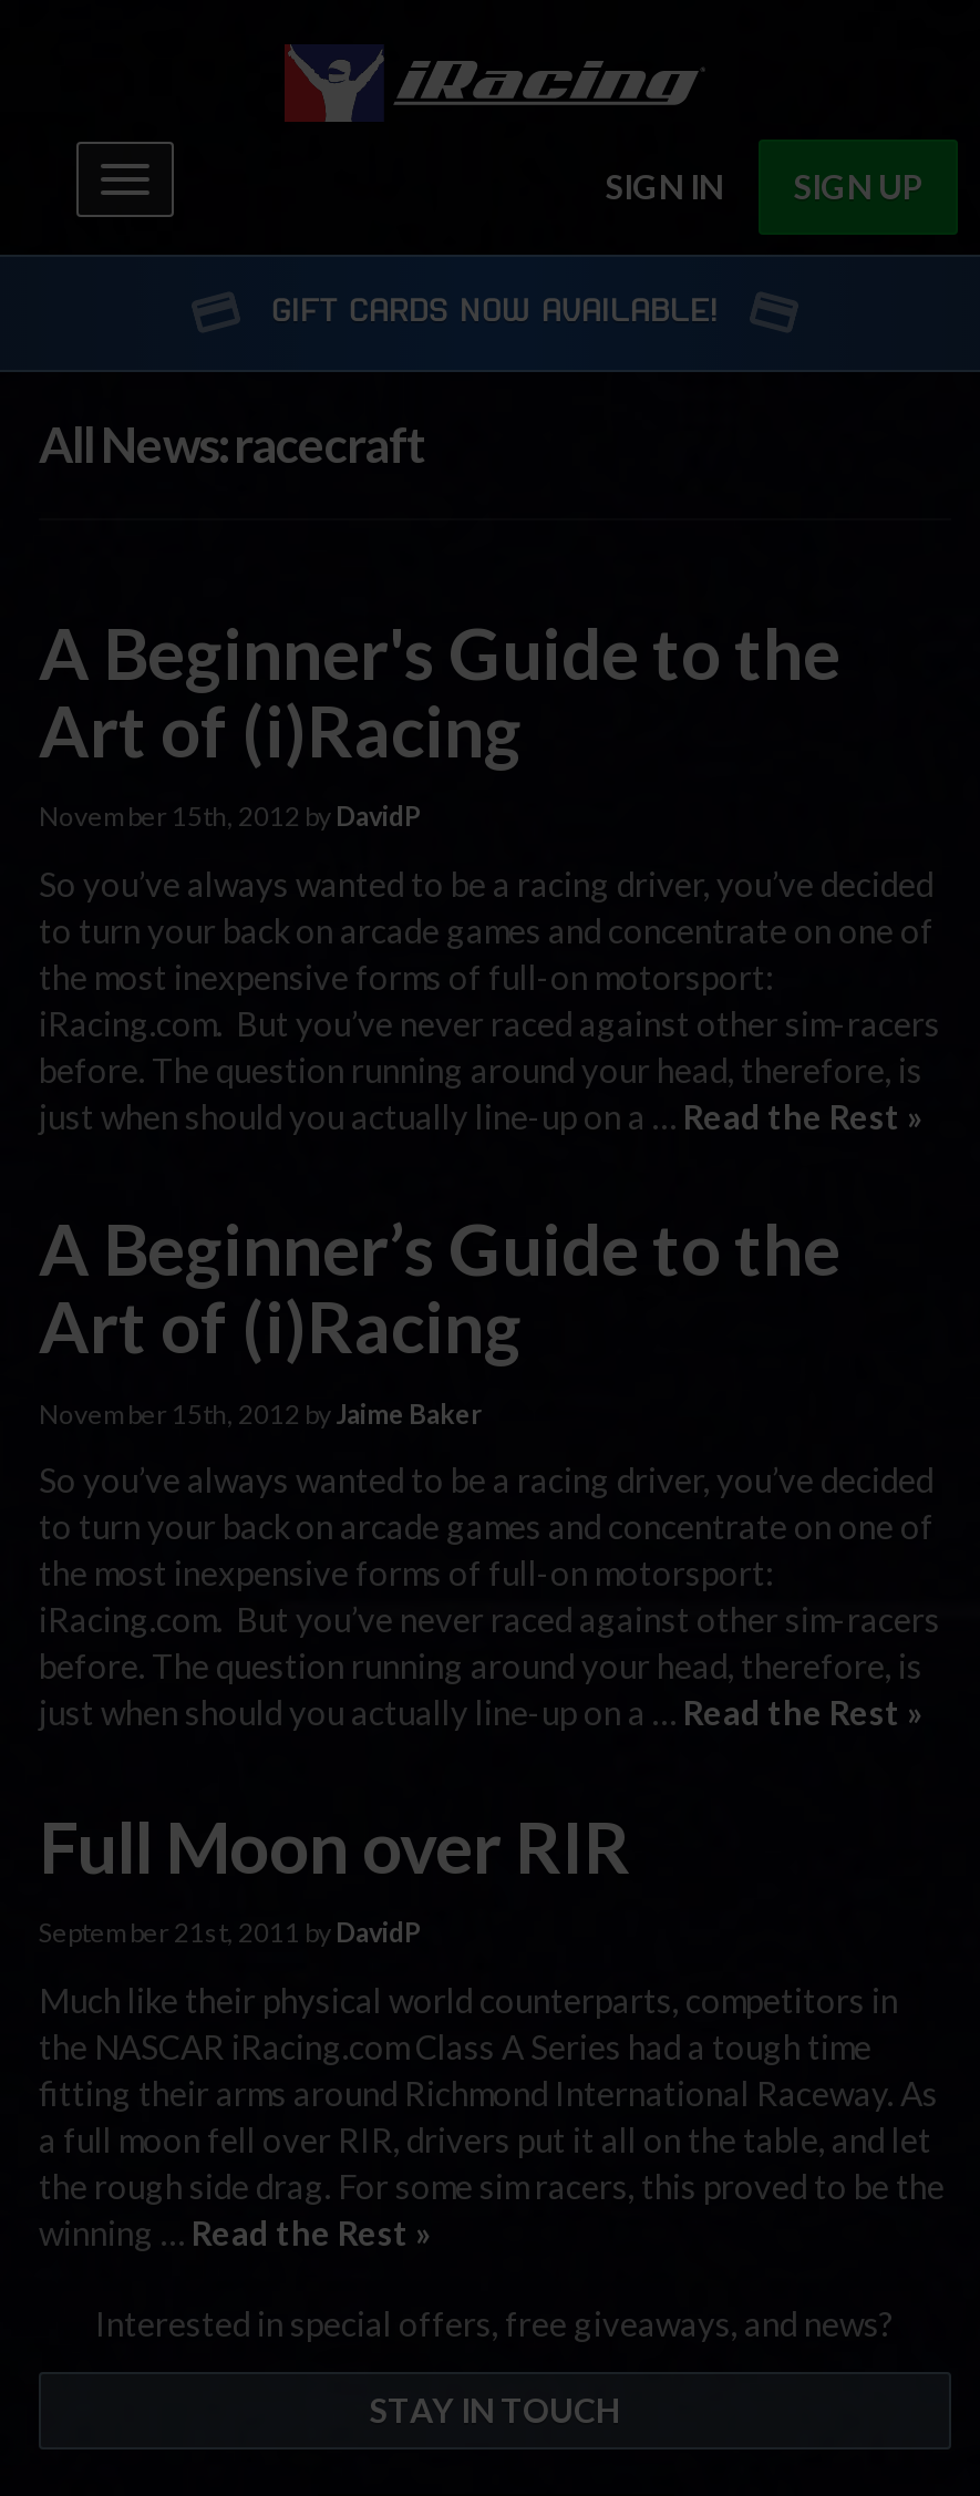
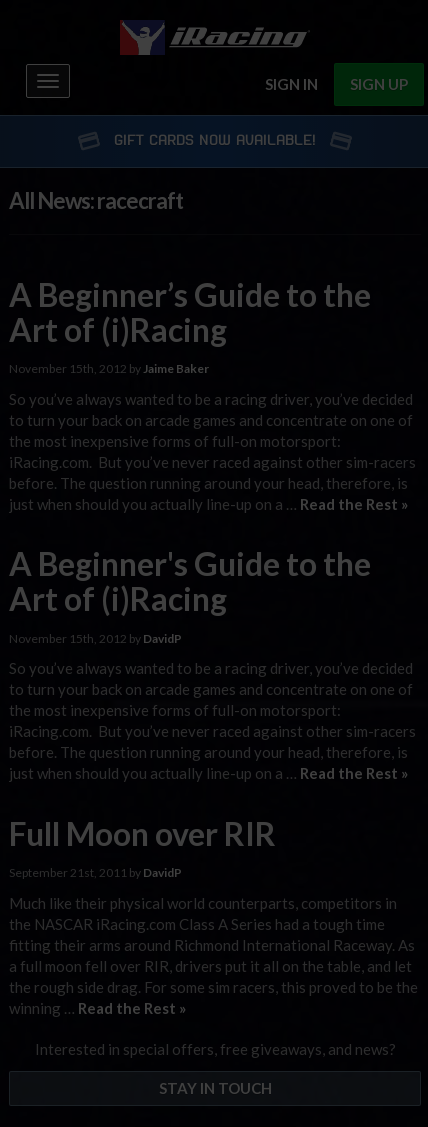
moved [39,608,840,694] -> [9,544,371,583]: A Beginner's Guide to the
[39,800,422,833] November 15th, 2012 by DavidP -> [9,361,209,376] November 15th, 2012 by Jaime Baker
moved [39,1205,840,1291] -> [9,274,371,313]: A Beginner’s Guide to the
[39,1396,482,1430] November 15th, 2012 byJaime Baker -> [9,630,182,645] November 15th, 2012 byDavidP

